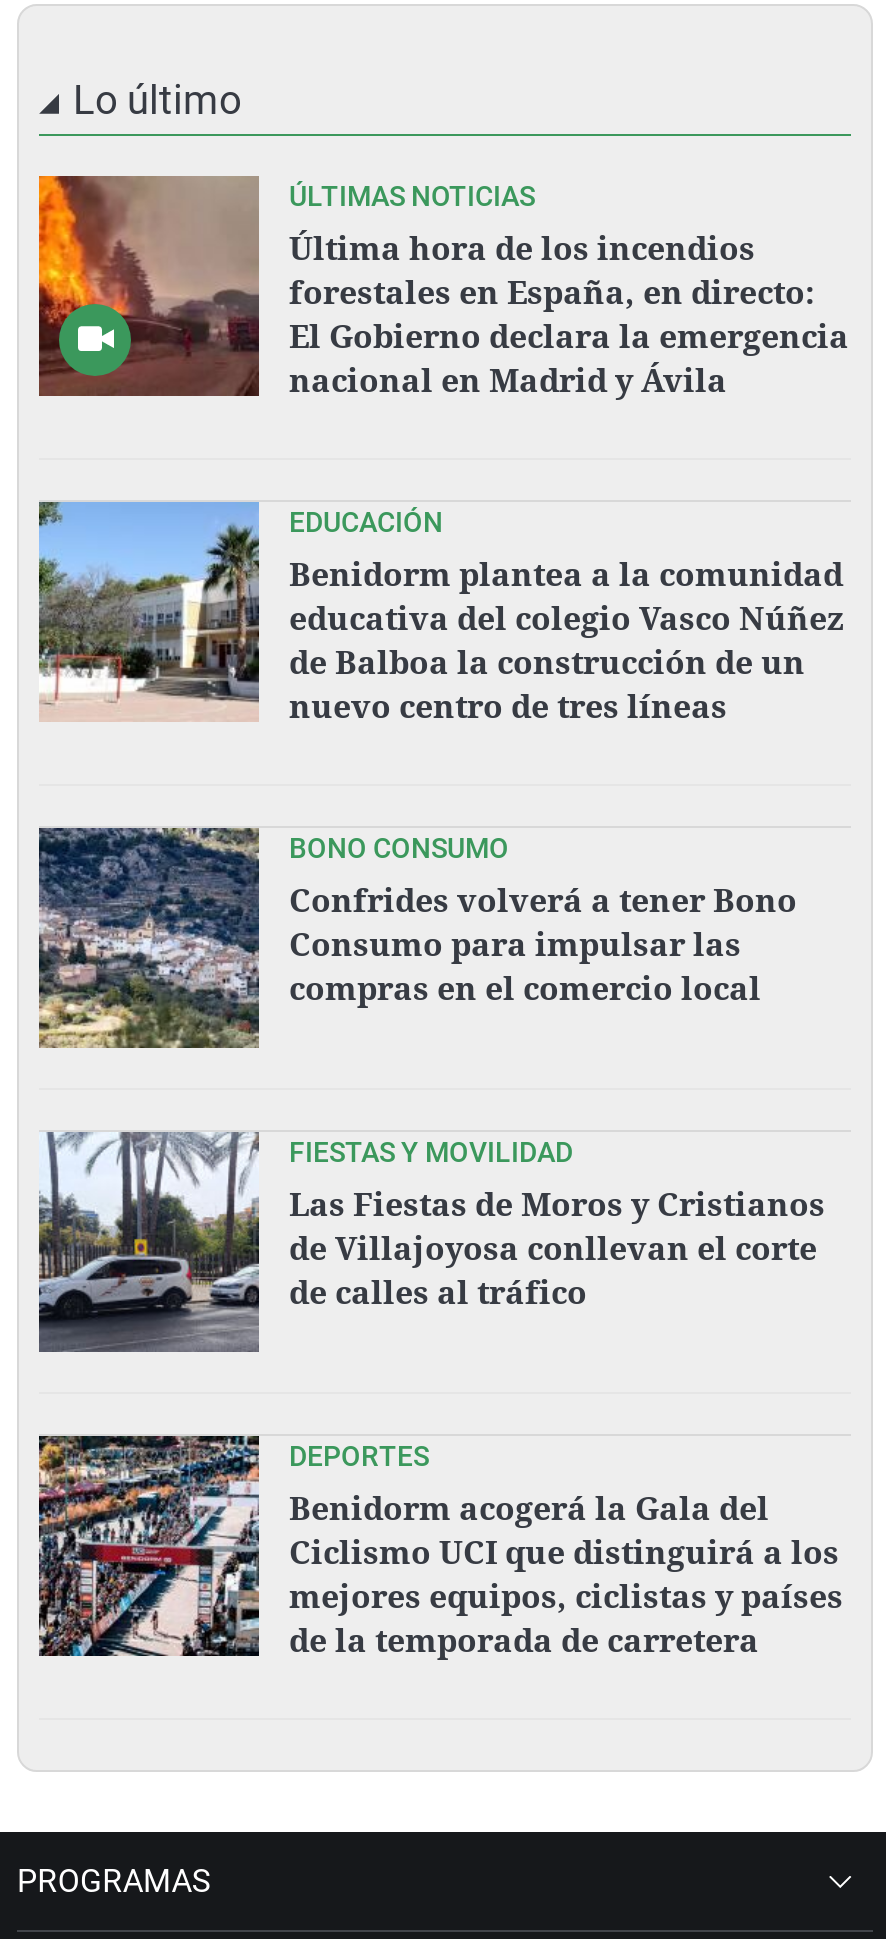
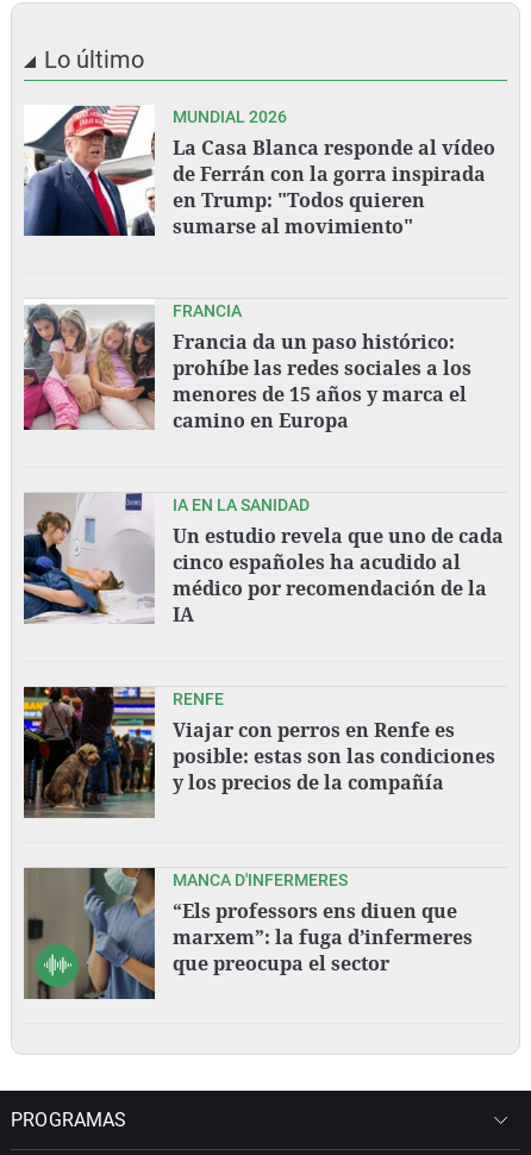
[37,174,849,402] [image] | ÚLTIMAS NOTICIAS | Última hora de los incendios | forestales en España, en directo: | El Gobierno declara la emergencia | nacional en Madrid y Ávila -> [23,105,495,239] [image] | MUNDIAL 2026 | La Casa Blanca responde al vídeo | de Ferrán con la gorra inspirada | en Trump: "Todos quieren | sumarse al movimiento"
[37,500,843,728] [image] | EDUCACIÓN | Benidorm plantea a la comunidad | educativa del colegio Vasco Núñez | de Balboa la construcción de un | nuevo centro de tres líneas -> [23,299,471,433] [image] | FRANCIA | Francia da un paso histórico: | prohíbe las redes sociales a los | menores de 15 años y marca el | camino en Europa
[37,826,797,1050] [image] | BONO CONSUMO | Confrides volverá a tener Bono | Consumo para impulsar las | compras en el comercio local -> [23,493,504,627] [image] | IA EN LA SANIDAD | Un estudio revela que uno de cada | cinco españoles ha acudido al | médico por recomendación de la | IA
[37,1130,825,1374] [image] | FIESTAS Y MOVILIDAD | Las Fiestas de Moros y Cristianos | de Villajoyosa conllevan el corte | de calles al tráfico -> [23,674,495,819] [image] | RENFE | Viajar con perros en Renfe es | posible: estas son las condiciones | y los precios de la compañía
[37,1434,843,1678] [image] | DEPORTES | Benidorm acogerá la Gala del | Ciclismo UCI que distinguirá a los | mejores equipos, ciclistas y países | de la temporada de carretera -> [23,855,473,1000] [image] | MANCA D'INFERMERES | “Els professors ens diuen que | marxem”: la fuga d’infermeres | que preocupa el sector

